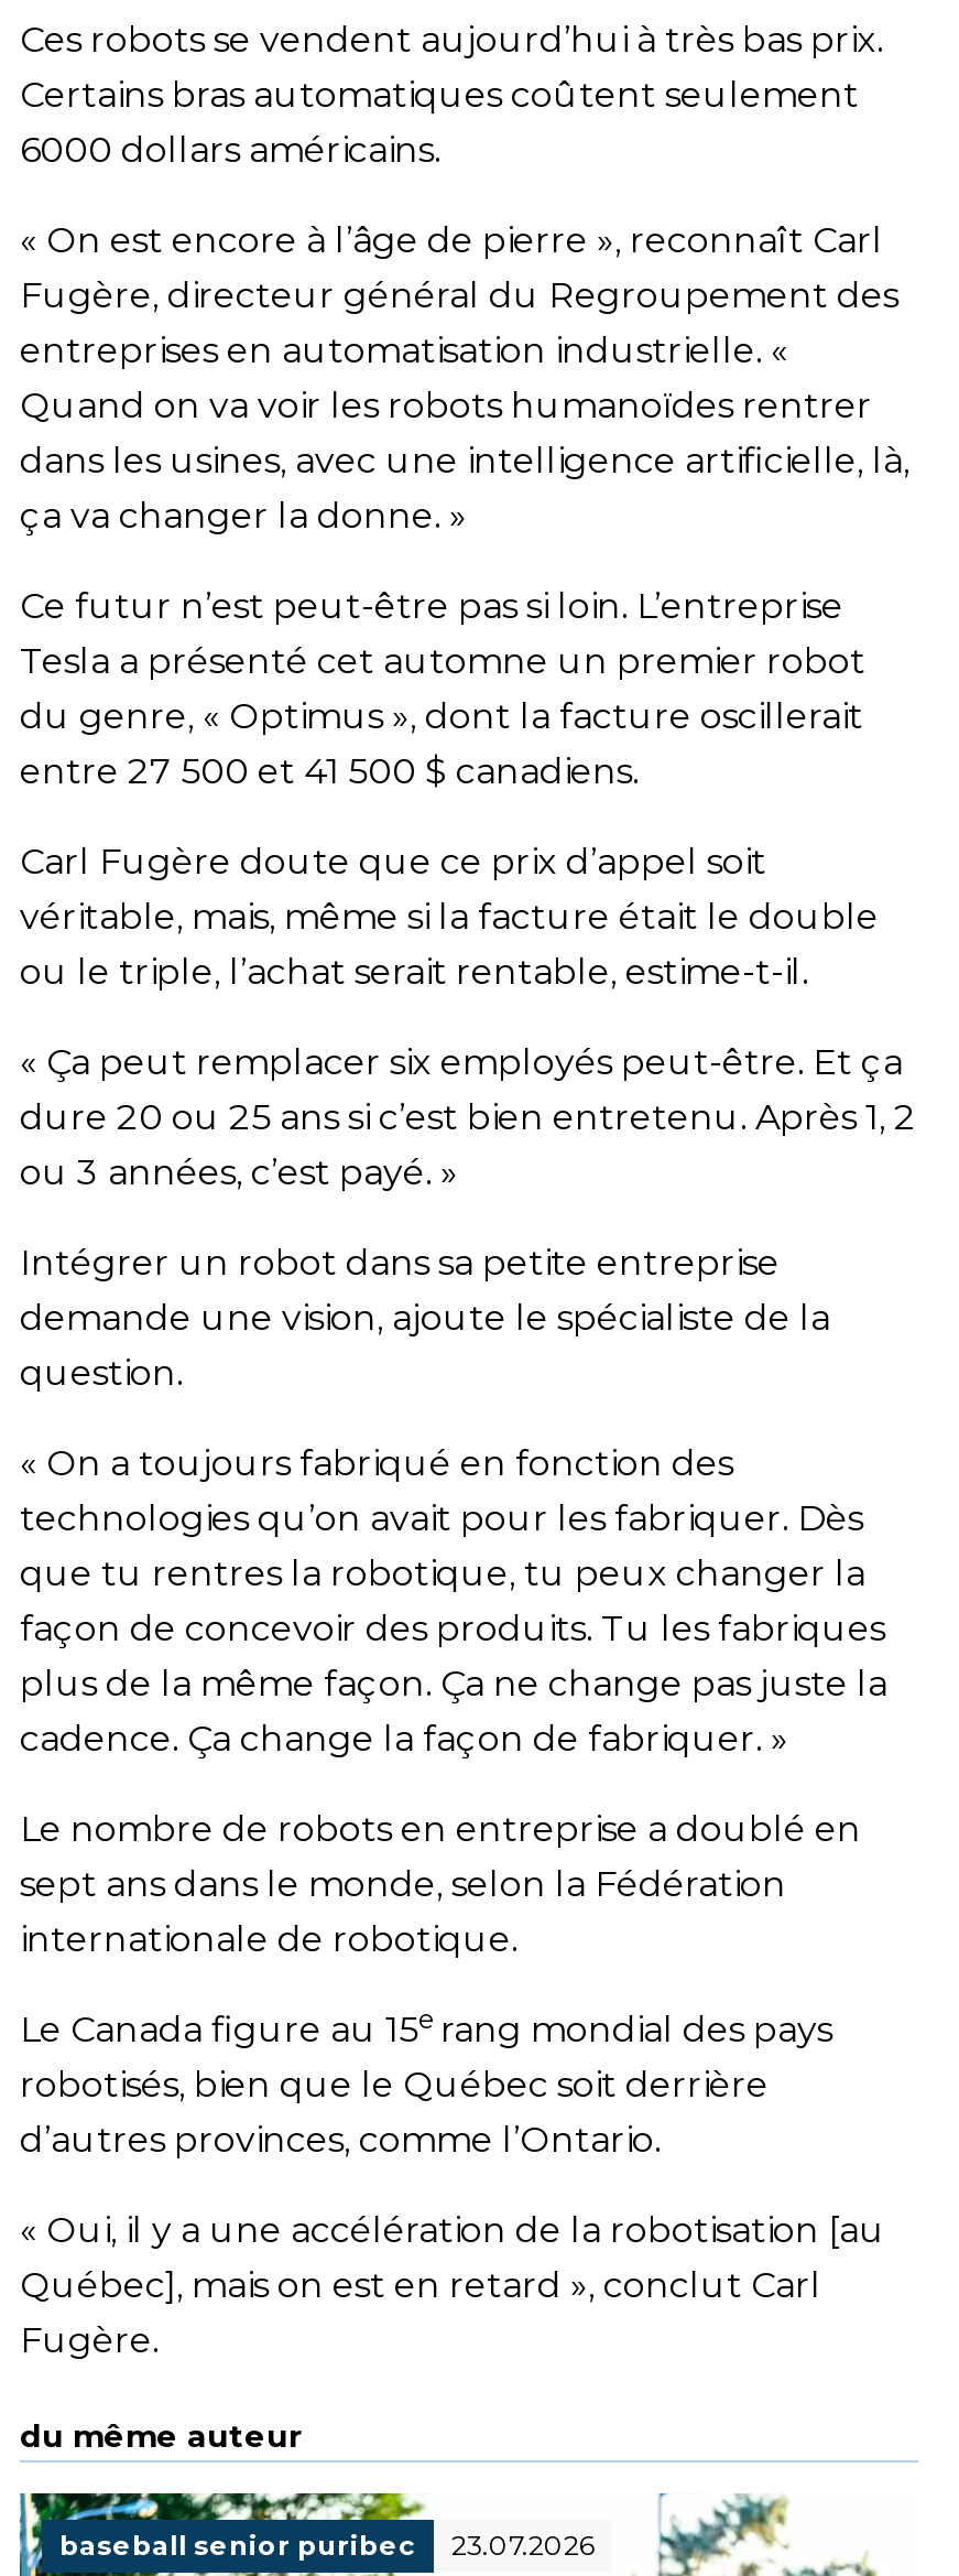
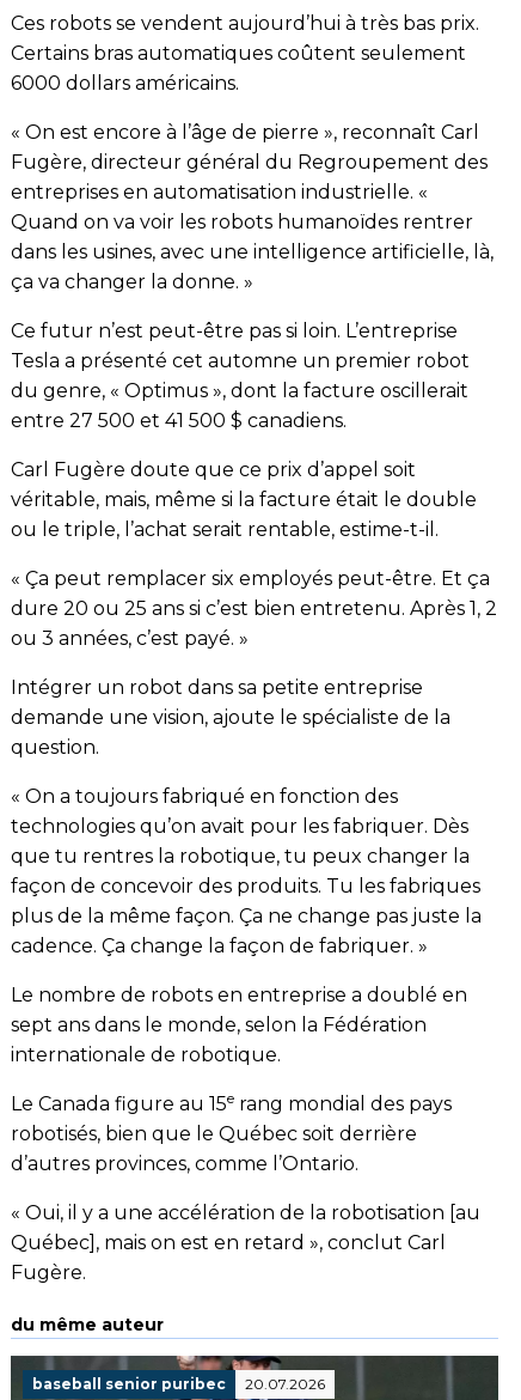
[59,2529,595,2562] baseball senior puribec 23.07.2026 -> [32,1375,325,1393] baseball senior puribec 20.07.2026

